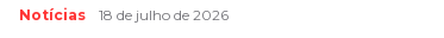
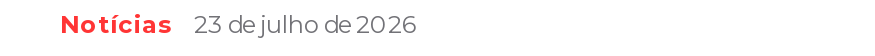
[19,6,229,24] Notícias 18 de julho de 2026 -> [60,9,416,39] Notícias 23 de julho de 2026

